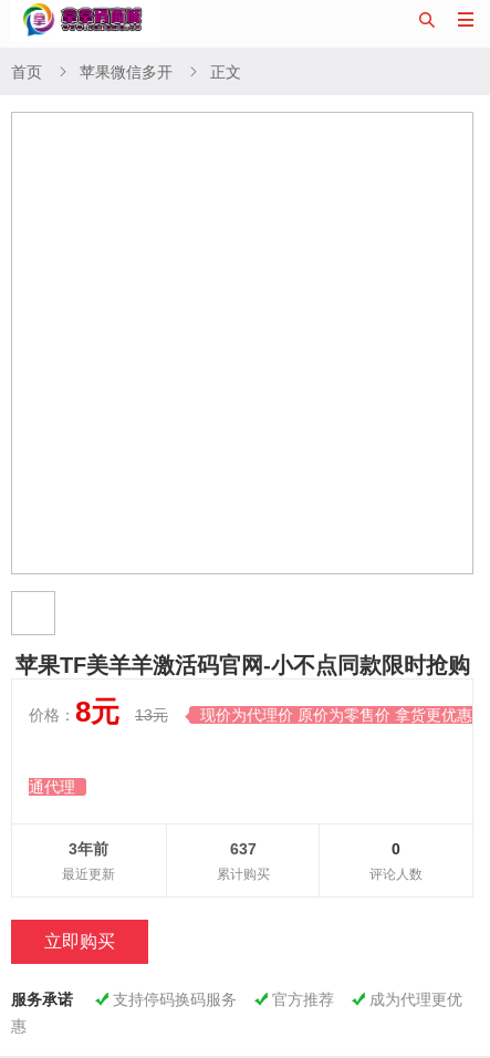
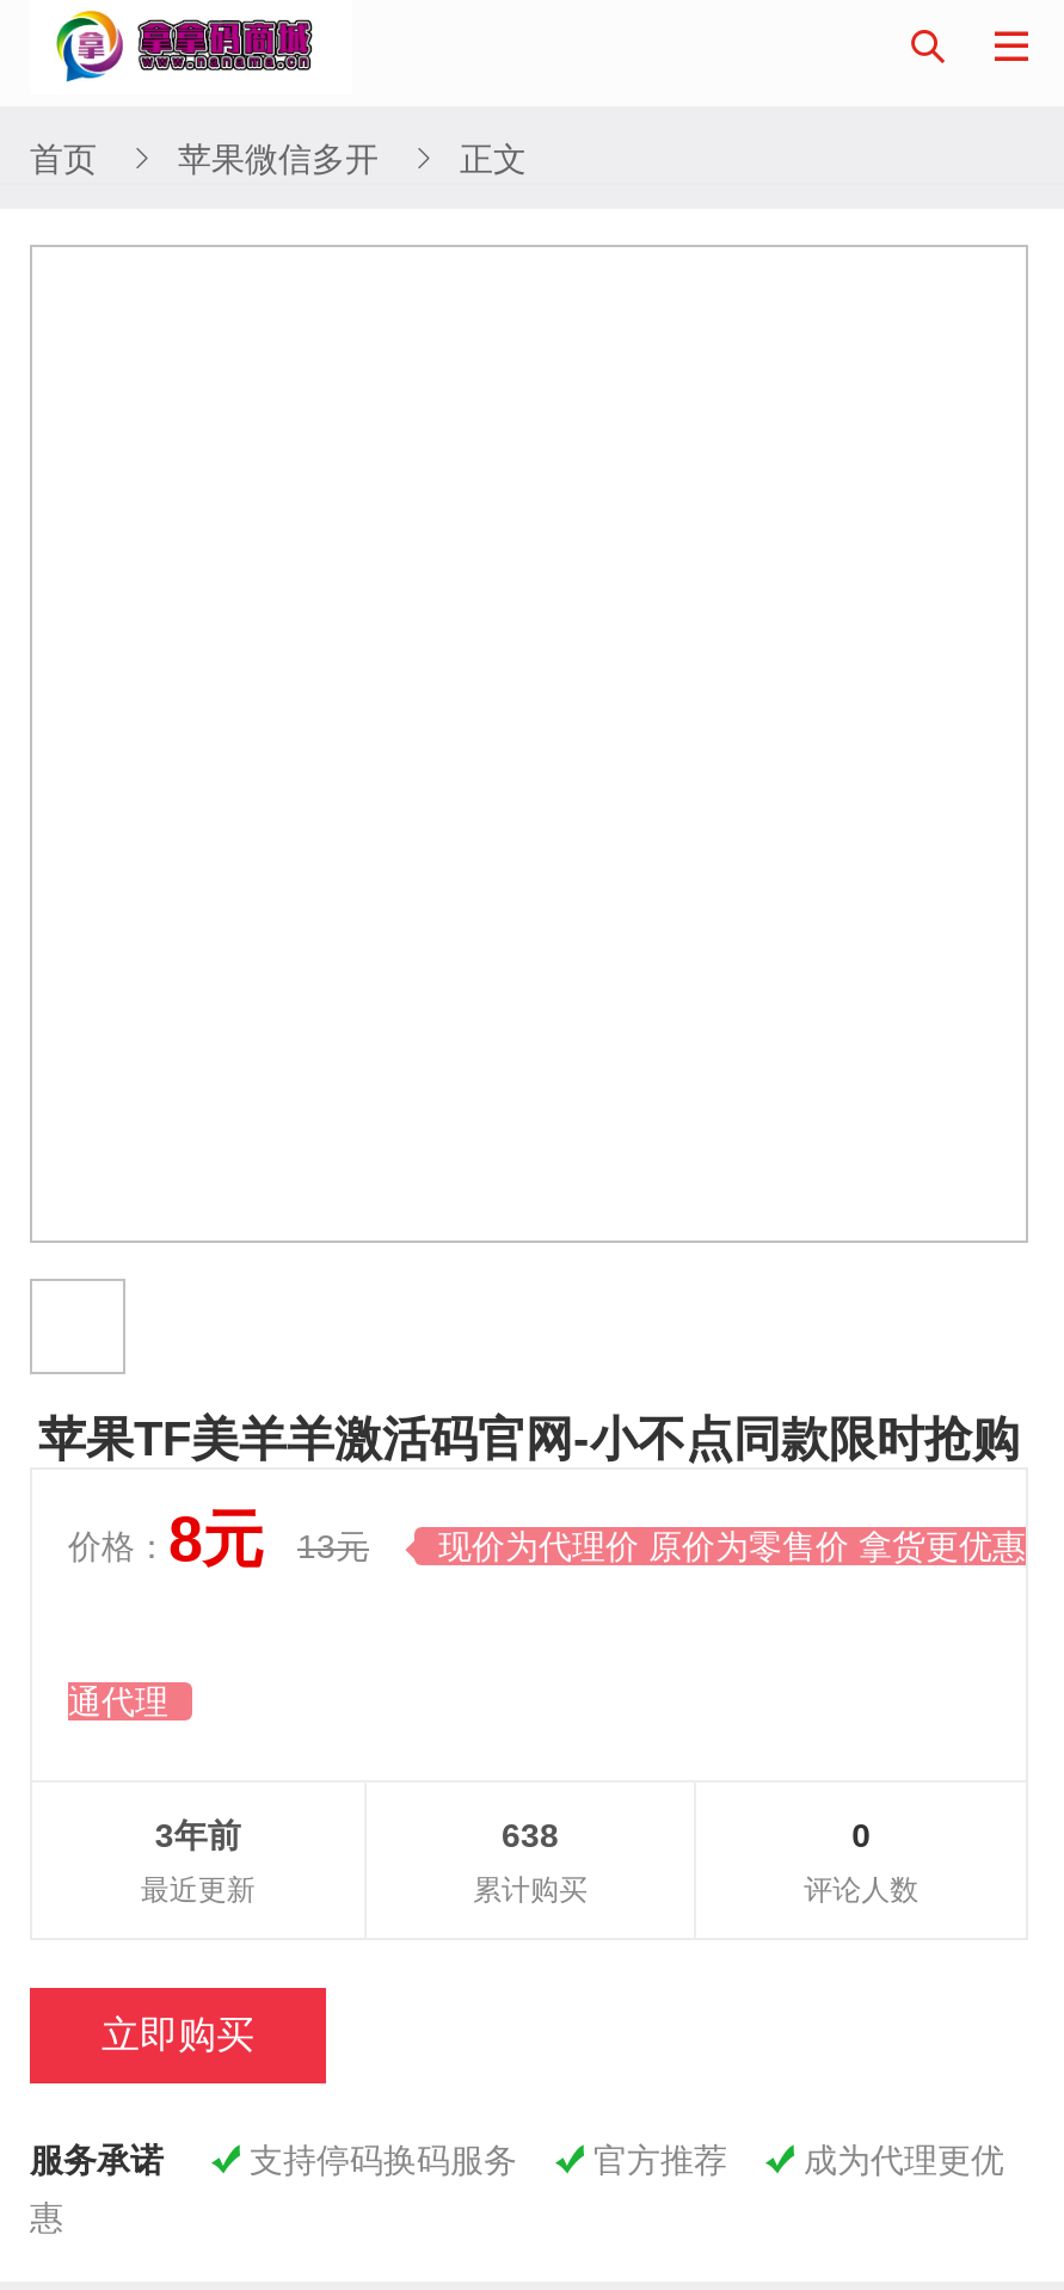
[230,840,256,858] 637 -> [502,1816,559,1854] 638

